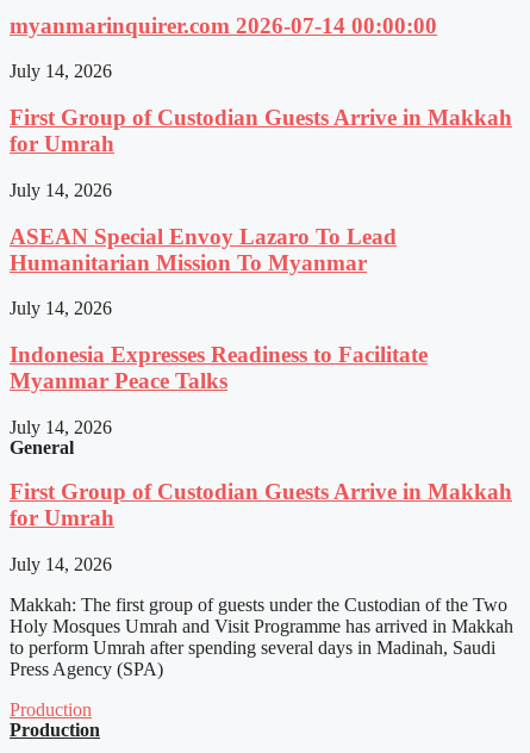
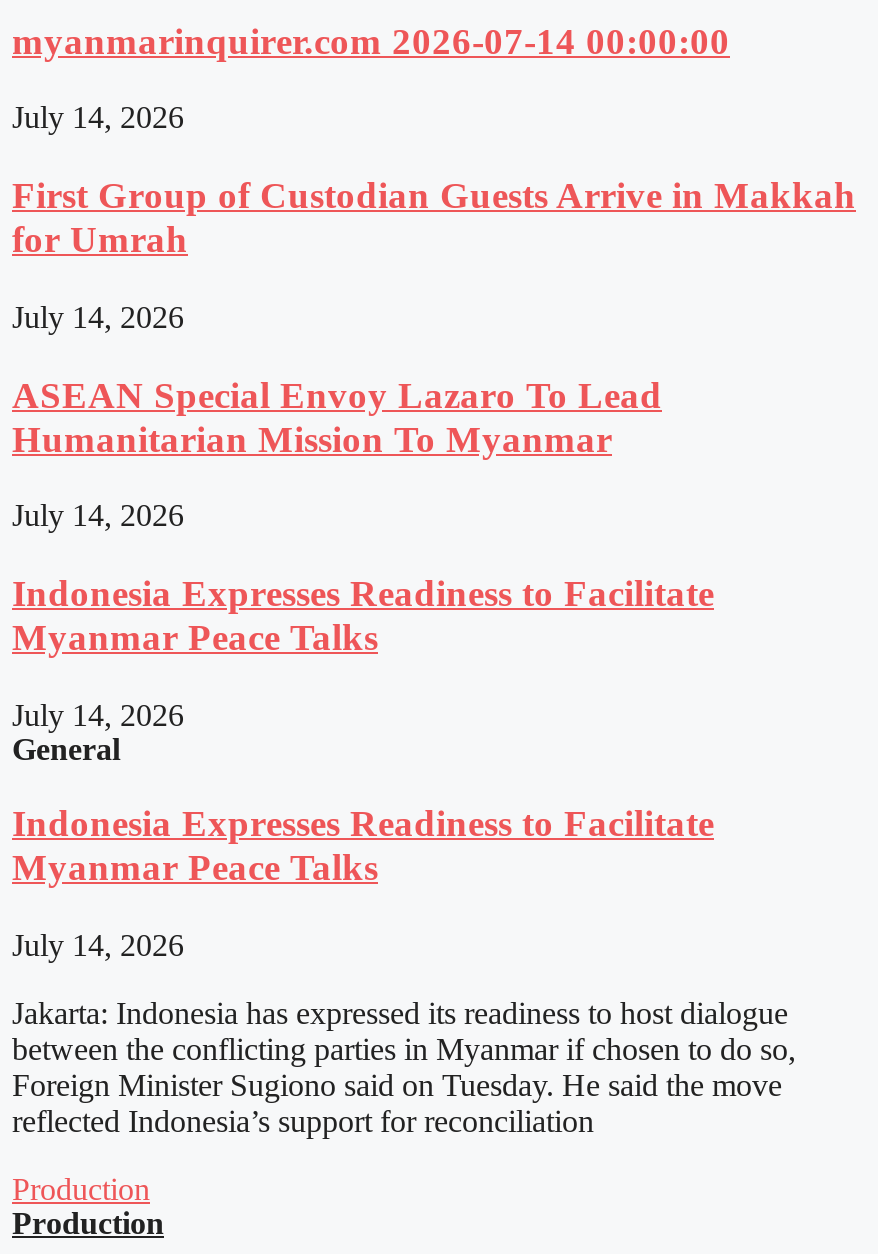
[10,480,512,531] First Group of Custodian Guests Arrive in Makkah | for Umrah -> [12,803,714,889] Indonesia Expresses Readiness to Facilitate | Myanmar Peace Talks
[10,595,513,679] Makkah: The first group of guests under the Custodian of the Two | Holy Mosques Umrah and Visit Programme has arrived in Makkah | to perform Umrah after spending several days in Madinah, Saudi | Press Agency (SPA) -> [12,996,796,1138] Jakarta: Indonesia has expressed its readiness to host dialogue | between the conflicting parties in Myanmar if chosen to do so, | Foreign Minister Sugiono said on Tuesday. He said the move | reflected Indonesia’s support for reconciliation

